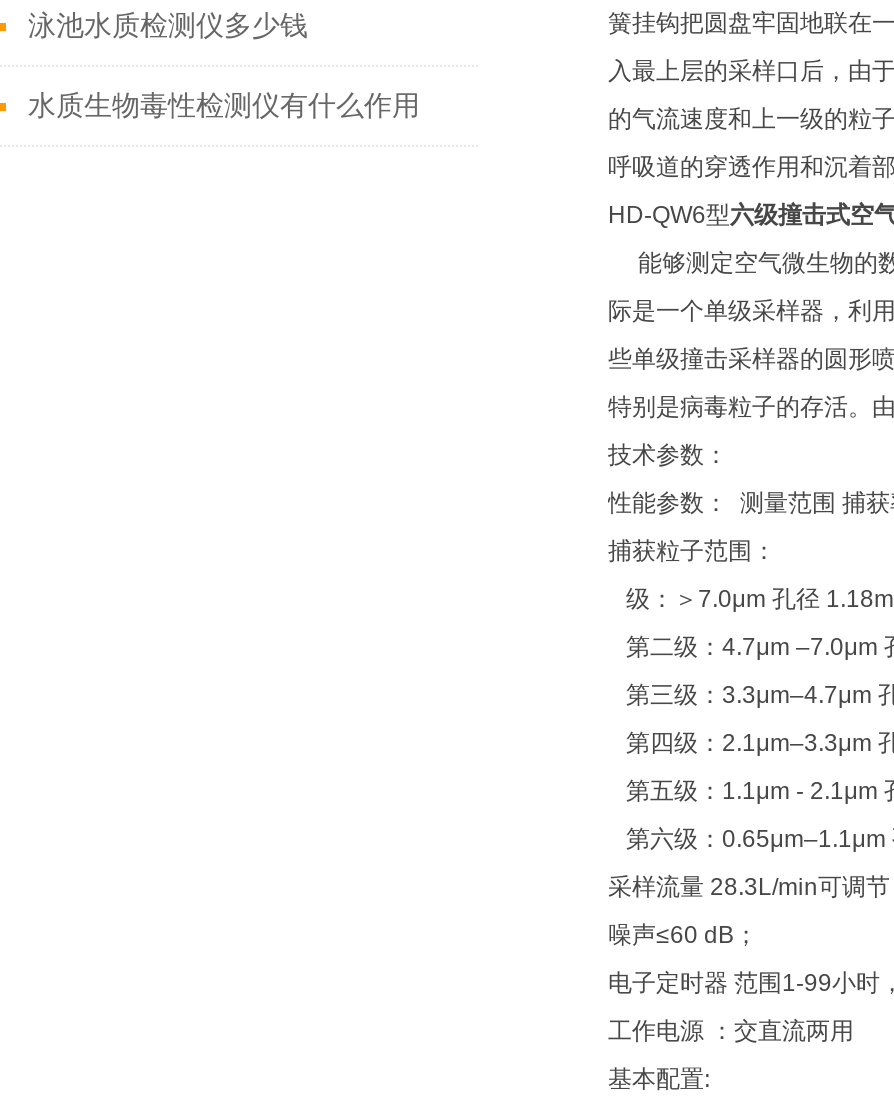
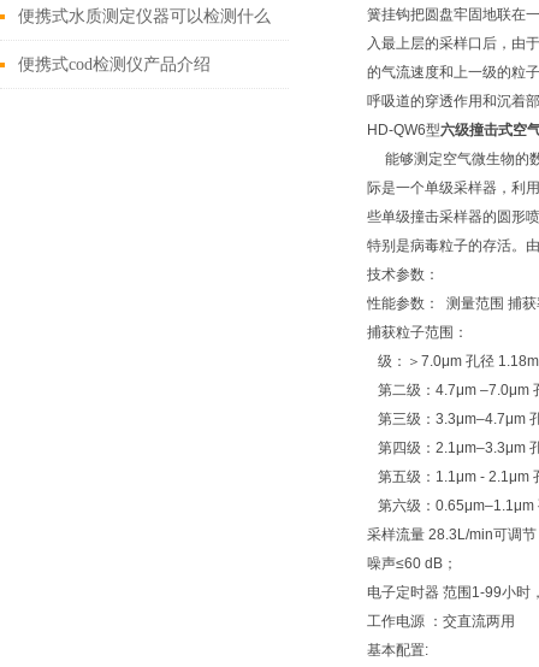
[28,11,308,41] 泳池水质检测仪多少钱 -> [18,7,271,25] 便携式水质测定仪器可以检测什么
[28,91,420,121] 水质生物毒性检测仪有什么作用 -> [18,55,211,73] 便携式cod检测仪产品介绍

